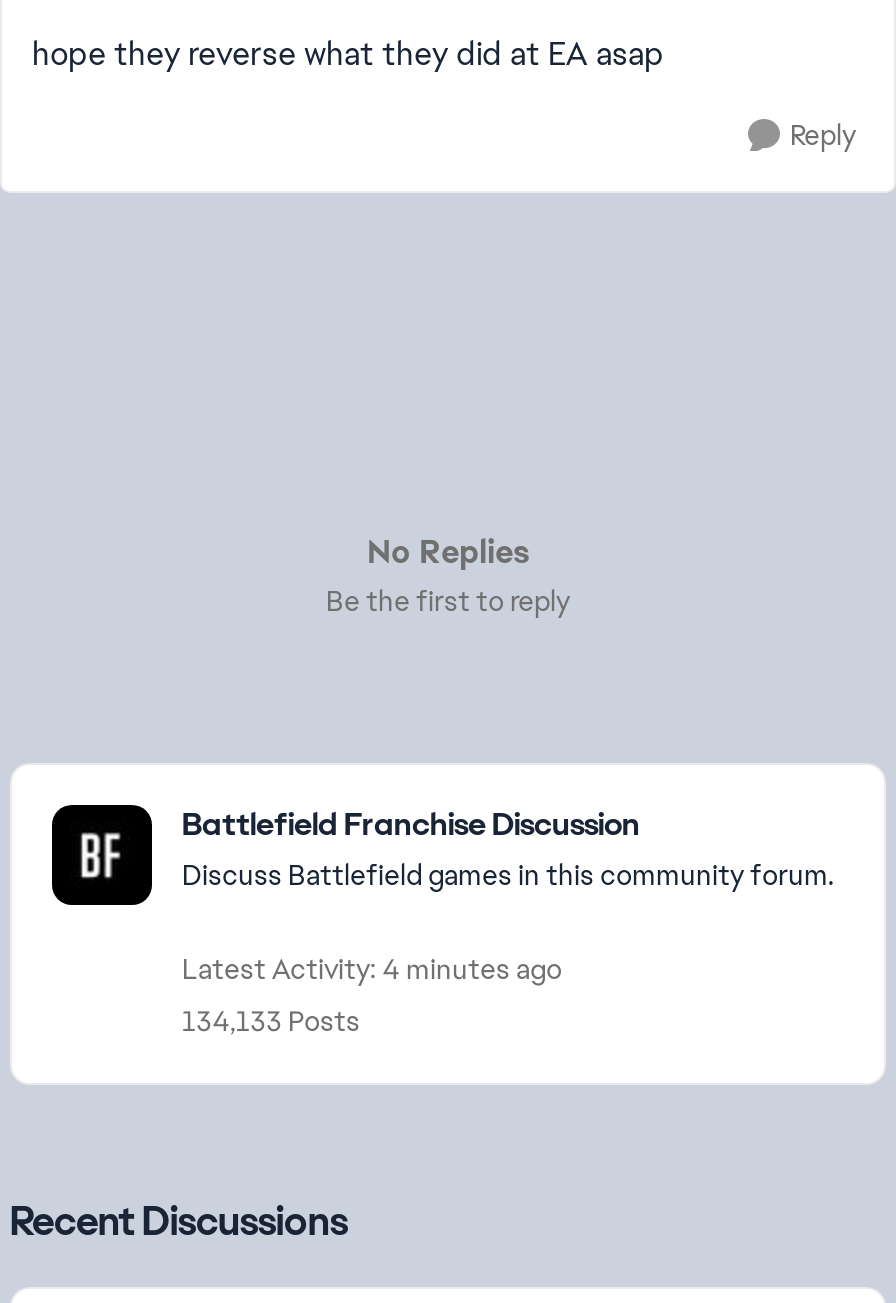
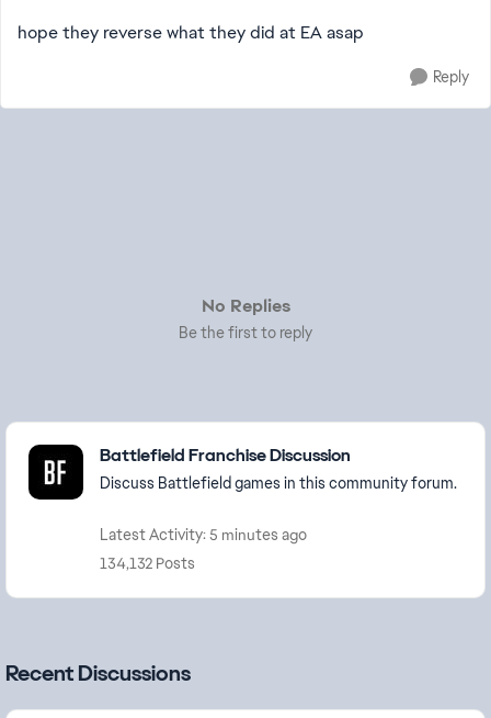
[182,951,562,987] Latest Activity: 4 minutes ago -> [100,525,307,545] Latest Activity: 5 minutes ago
[182,1003,360,1039] 134,133 Posts -> [100,553,195,573] 134,132 Posts

